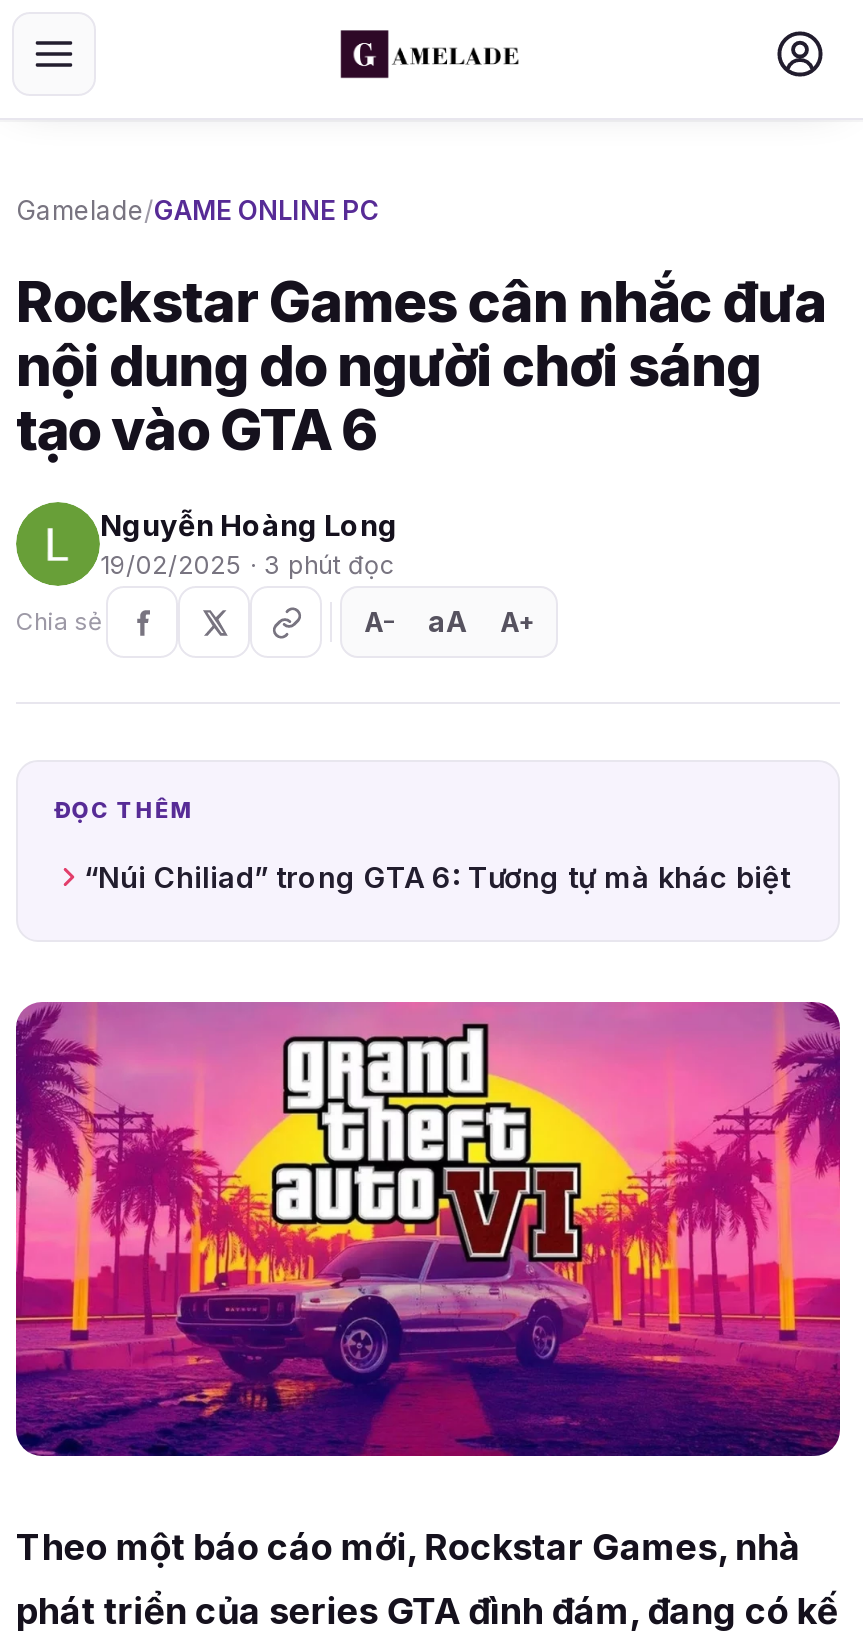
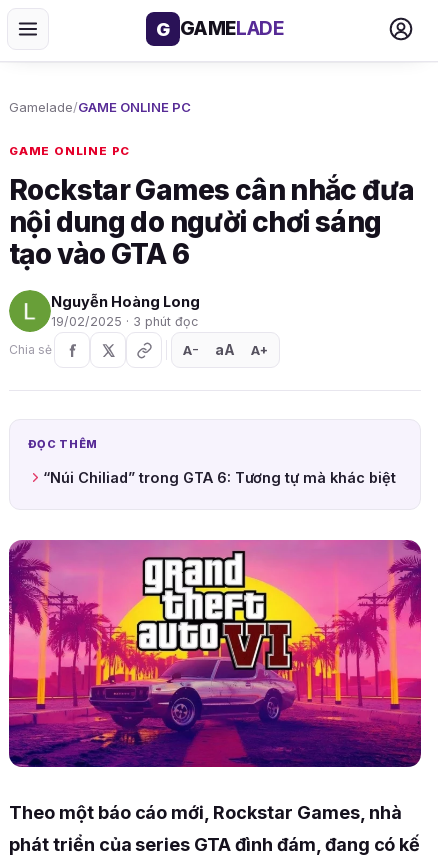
none -> [156,17,284,40] G GAMELADE
none -> [9,144,130,158] GAME ONLINE PC

